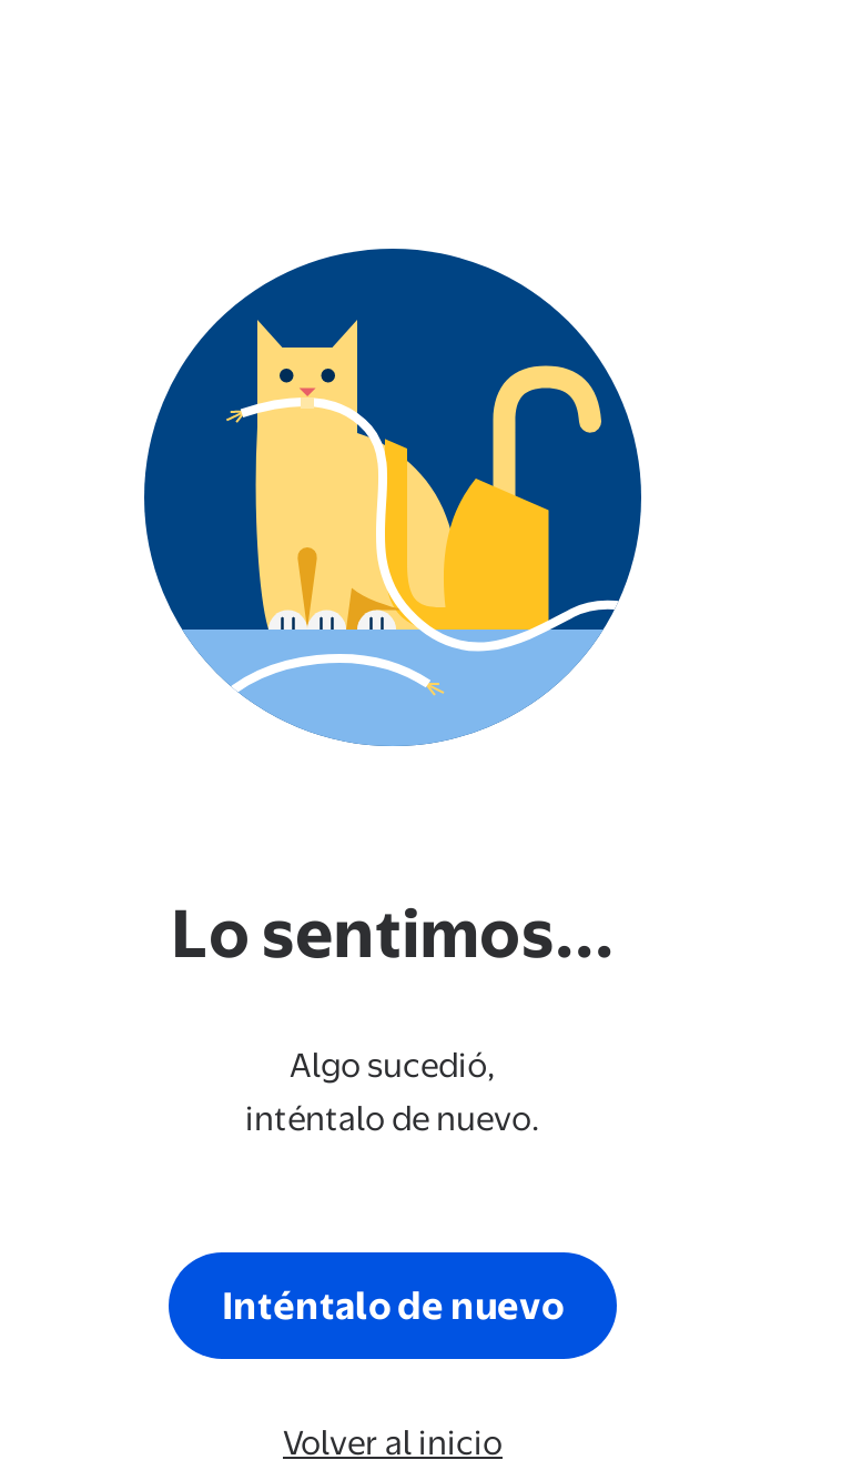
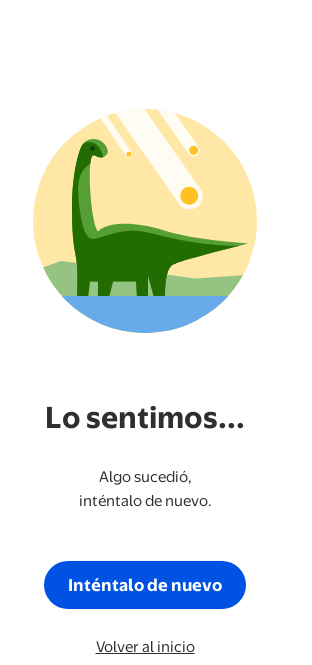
[142,246,643,697] [image] -> [33,109,257,310] [image]

